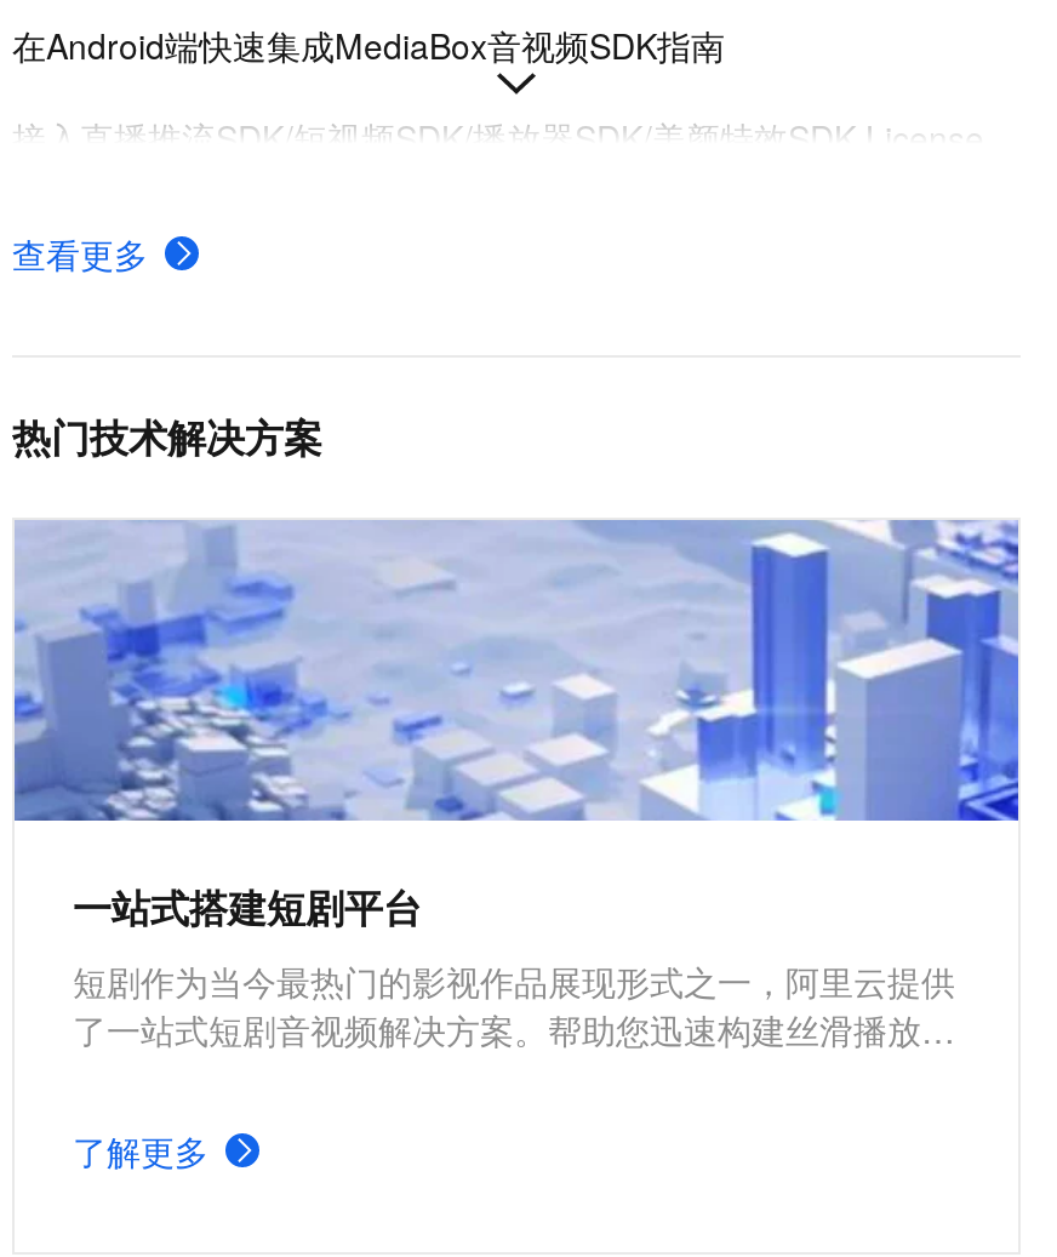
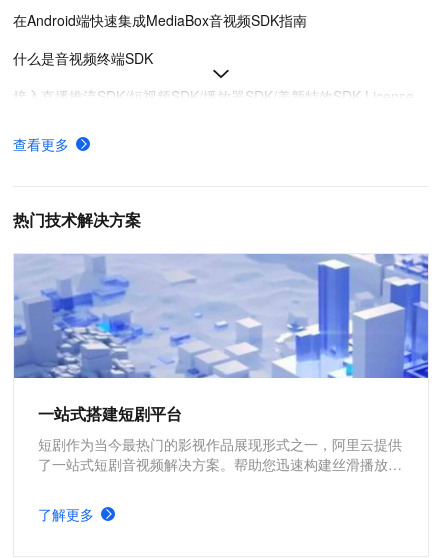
none -> [13,48,153,68] 什么是音视频终端SDK

